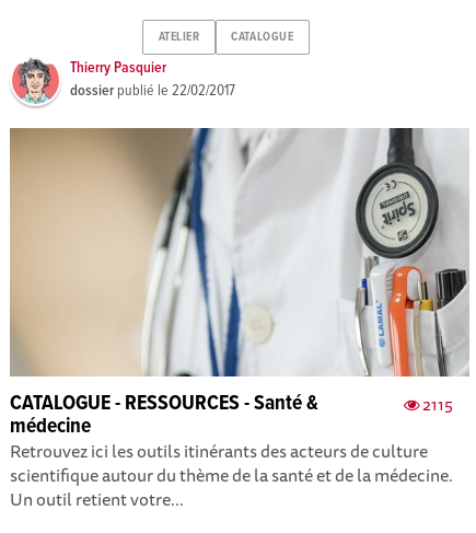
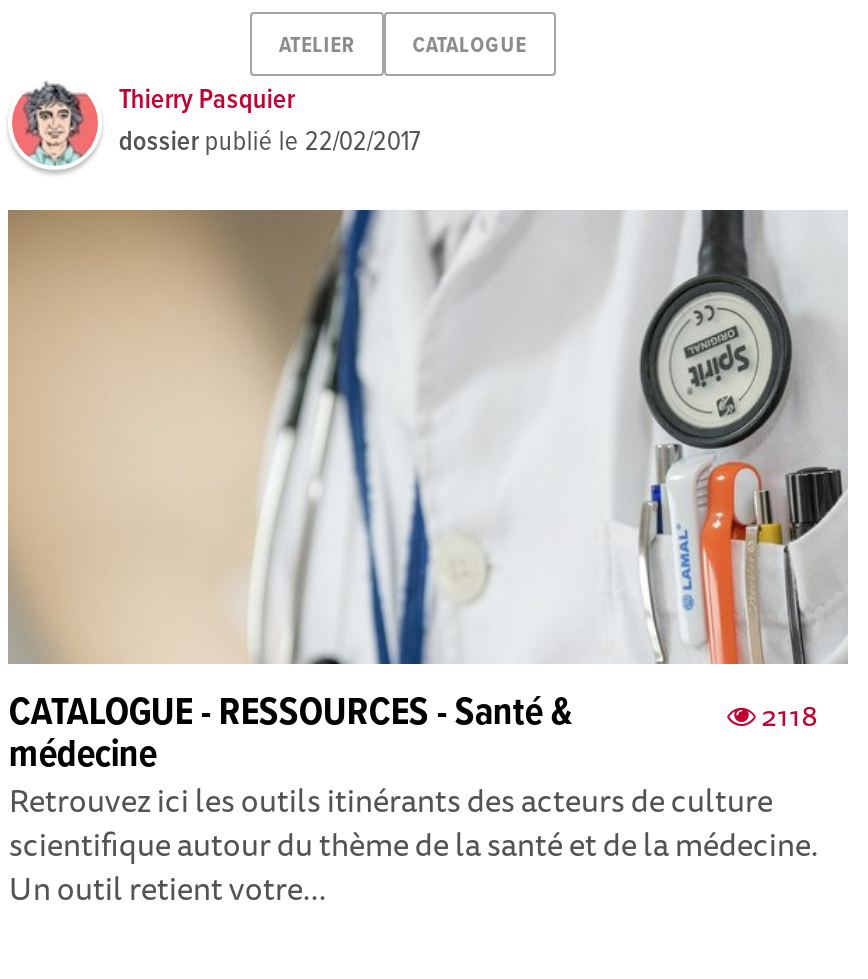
[419,392,453,417] 2115 -> [755,692,817,738] 2118

